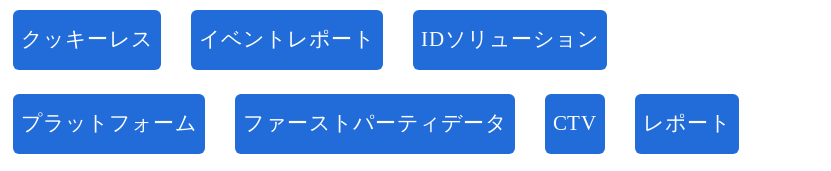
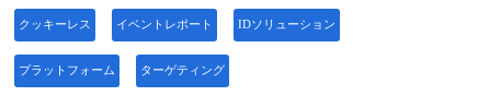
[243,113,731,135] ファーストパーティデータ | CTV | レポート -> [140,65,225,77] ターゲティング

